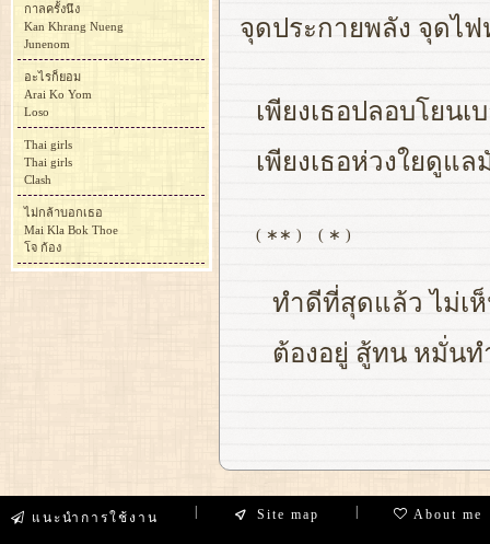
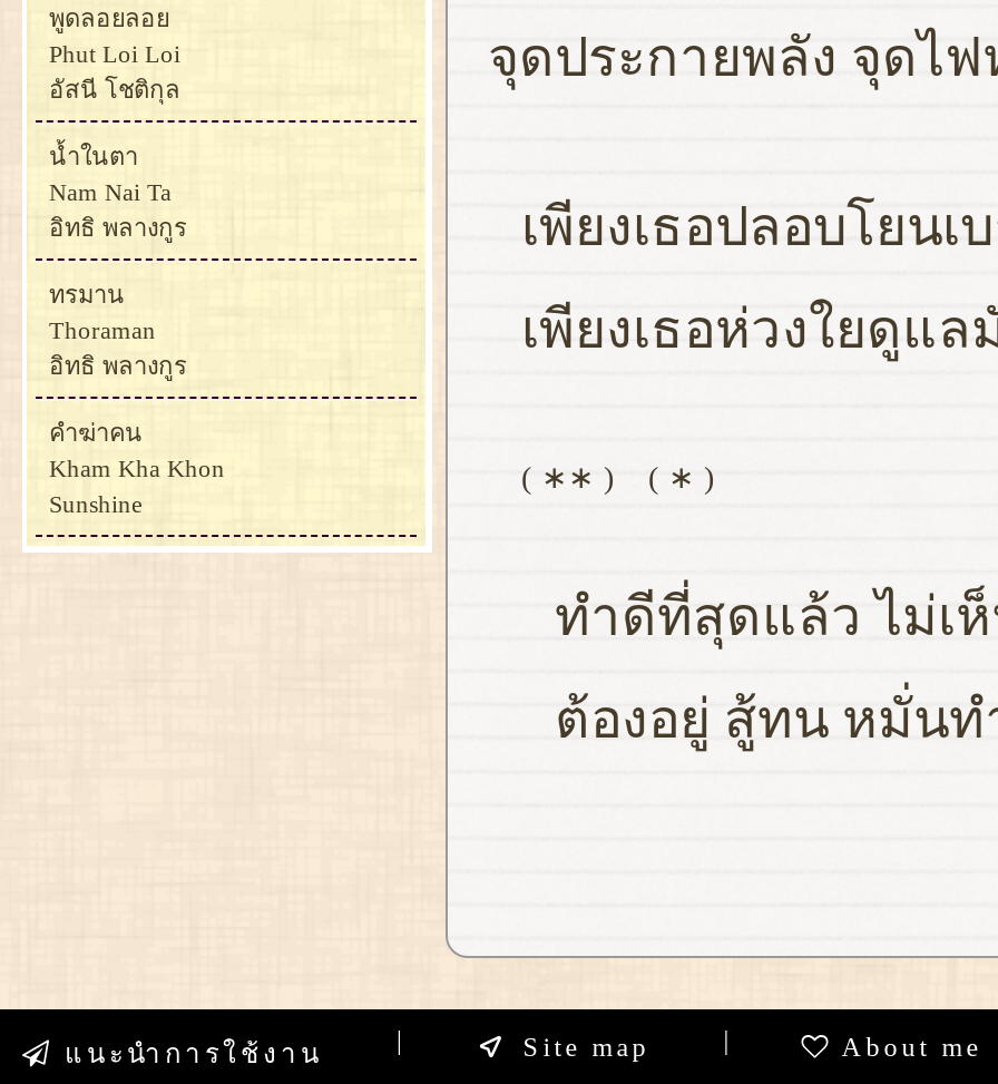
[24,2,124,50] กาลครั้งนึง | Kan Khrang Nueng | Junenom -> [49,4,180,102] พูดลอยลอย | Phut Loi Loi | อัสนี โชติกุล
[24,70,92,118] อะไรก็ยอม | Arai Ko Yom | Loso -> [49,143,187,241] น้ำในตา | Nam Nai Ta | อิทธิ พลางกูร
[24,138,72,186] Thai girls | Thai girls | Clash -> [49,281,187,379] ทรมาน | Thoraman | อิทธิ พลางกูร
[24,206,118,254] ไม่กล้าบอกเธอ | Mai Kla Bok Thoe | โจ ก้อง -> [49,419,225,517] คำฆ่าคน | Kham Kha Khon | Sunshine

